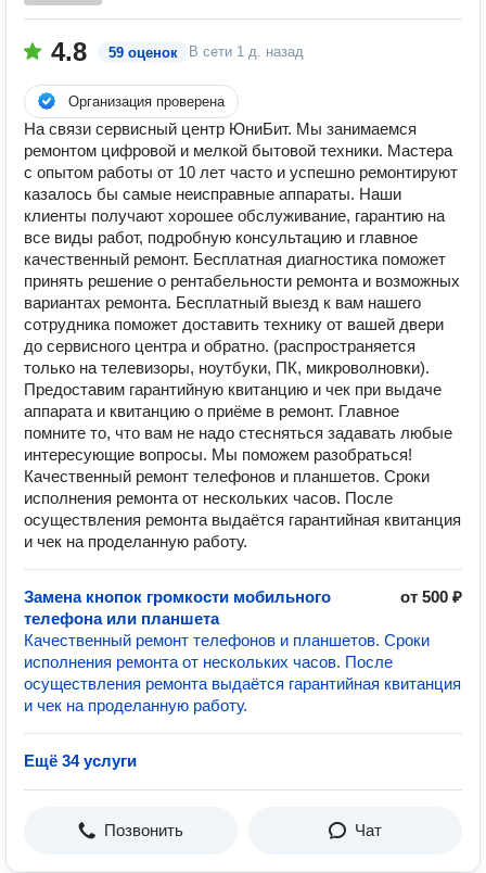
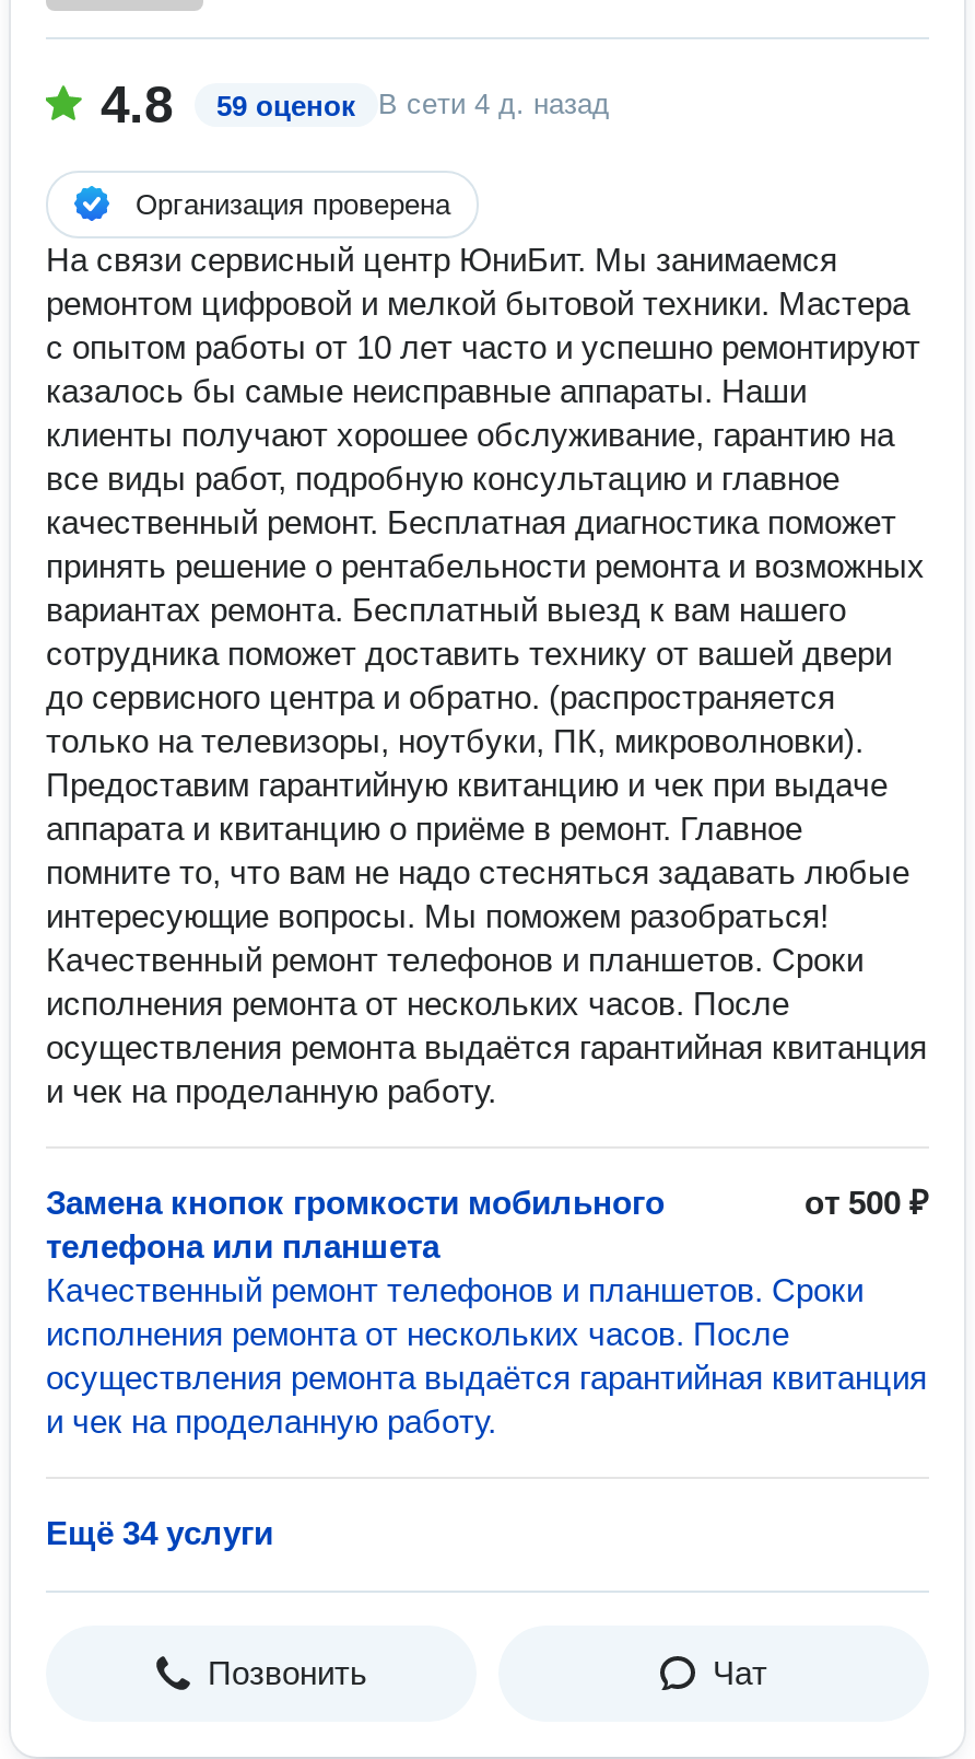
[51,37,304,66] 4.8 59 оценок В сети 1 д. назад -> [101,74,610,133] 4.8 59 оценок В сети 4 д. назад

